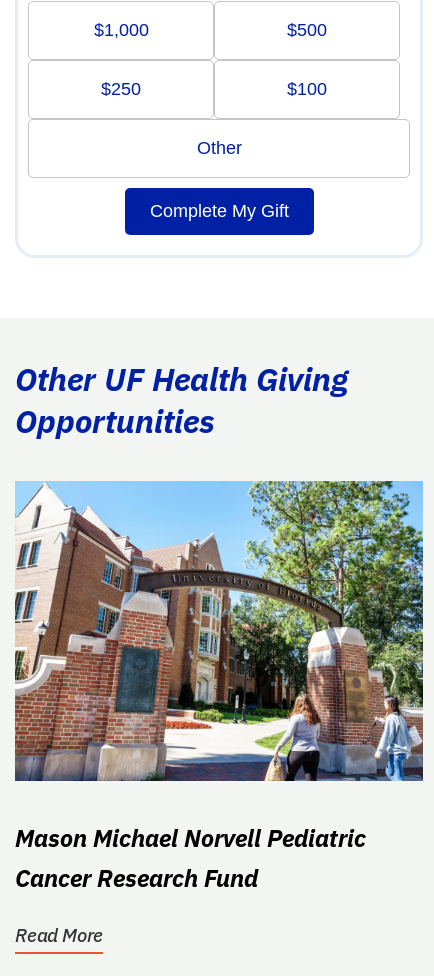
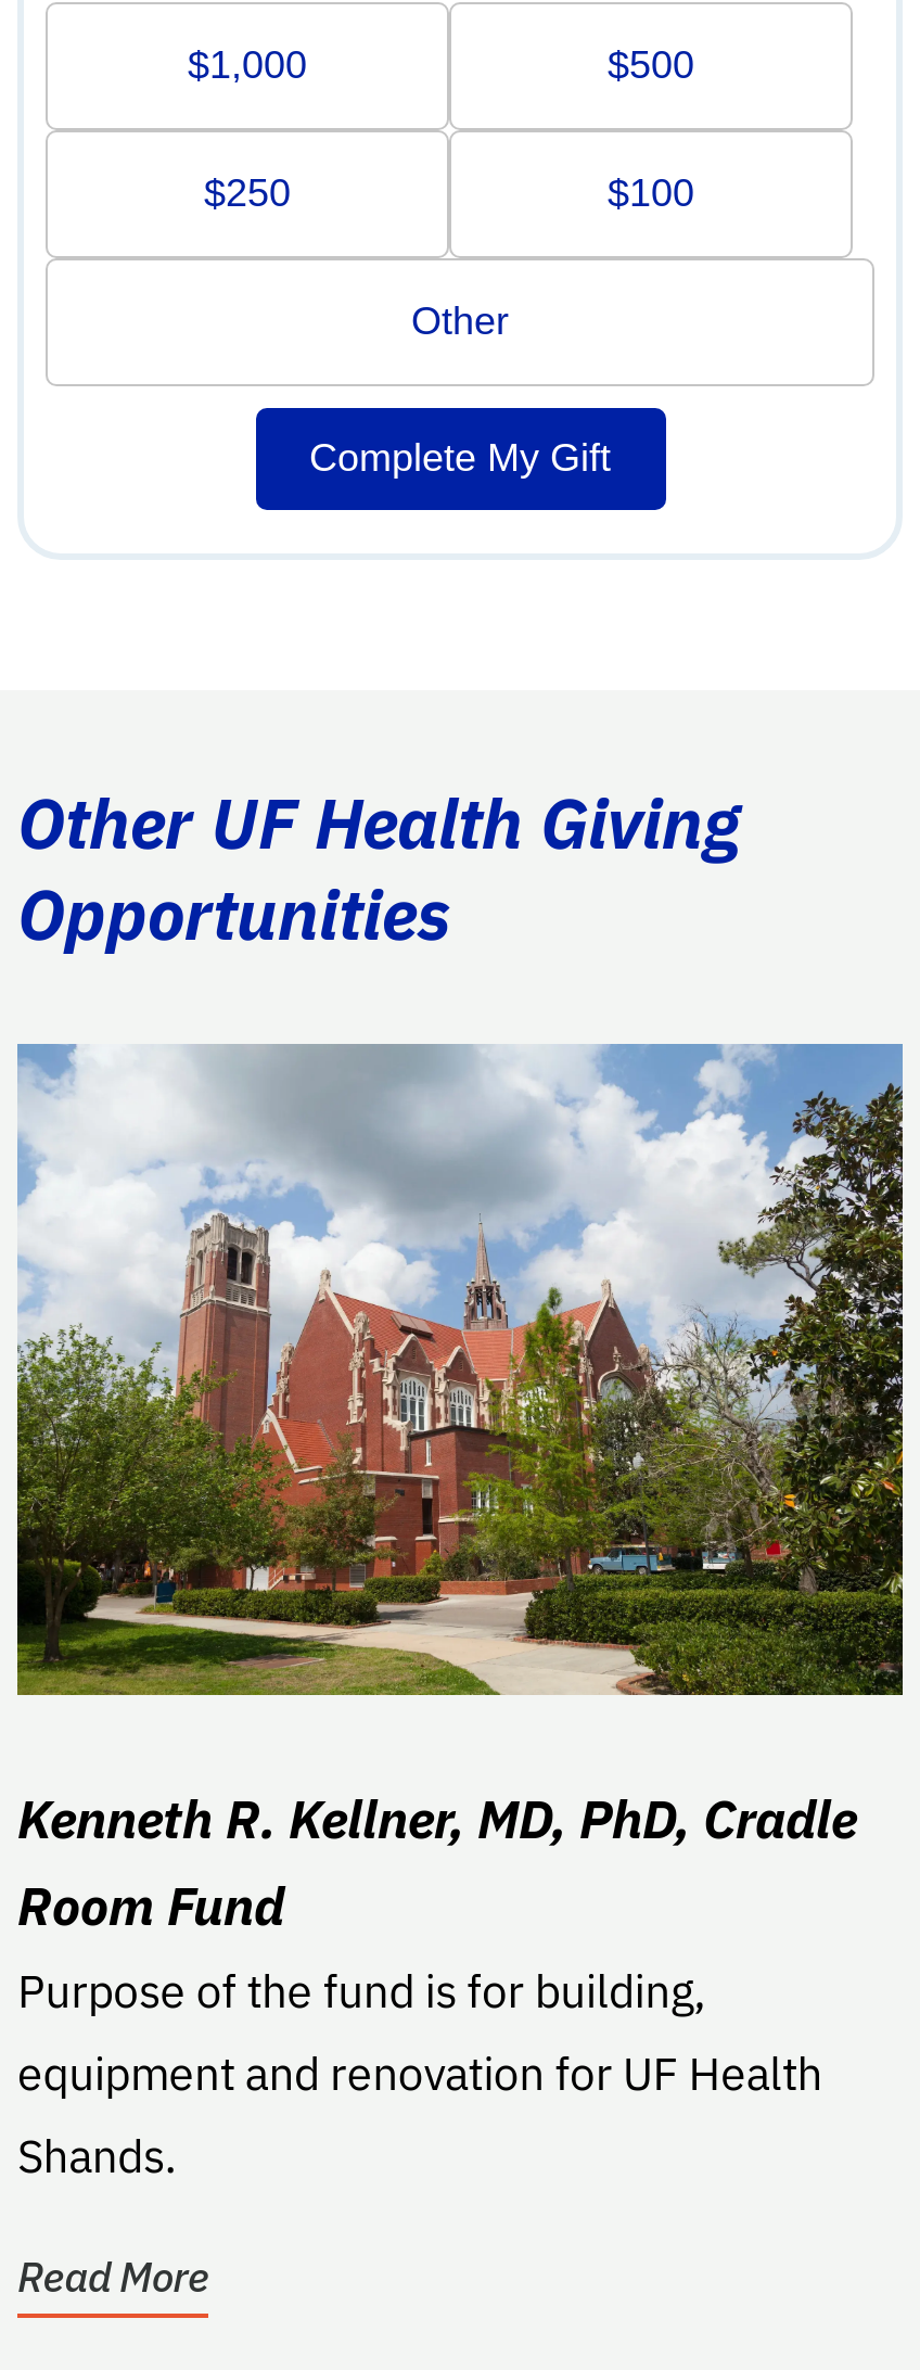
[15,480,424,893] [image] | Mason Michael Norvell Pediatric | Cancer Research Fund -> [15,1042,905,2184] [image] | Kenneth R. Kellner, MD, PhD, Cradle | Room Fund | Purpose of the fund is for building, | equipment and renovation for UF Health | Shands.

